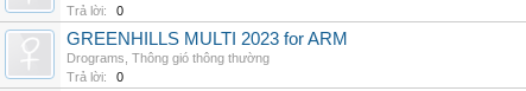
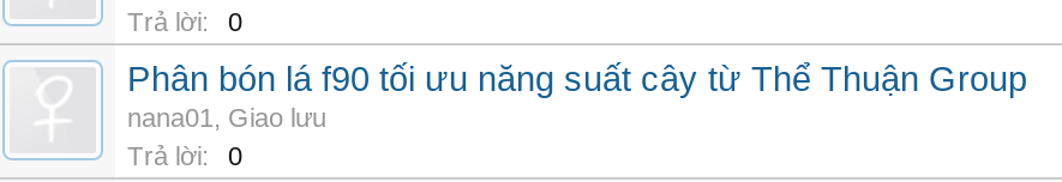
[66,30,348,65] GREENHILLS MULTI 2023 for ARM | Drograms, Thông gió thông thường -> [127,60,1027,132] Phân bón lá f90 tối ưu năng suất cây từ Thể Thuận Group | nana01, Giao lưu

